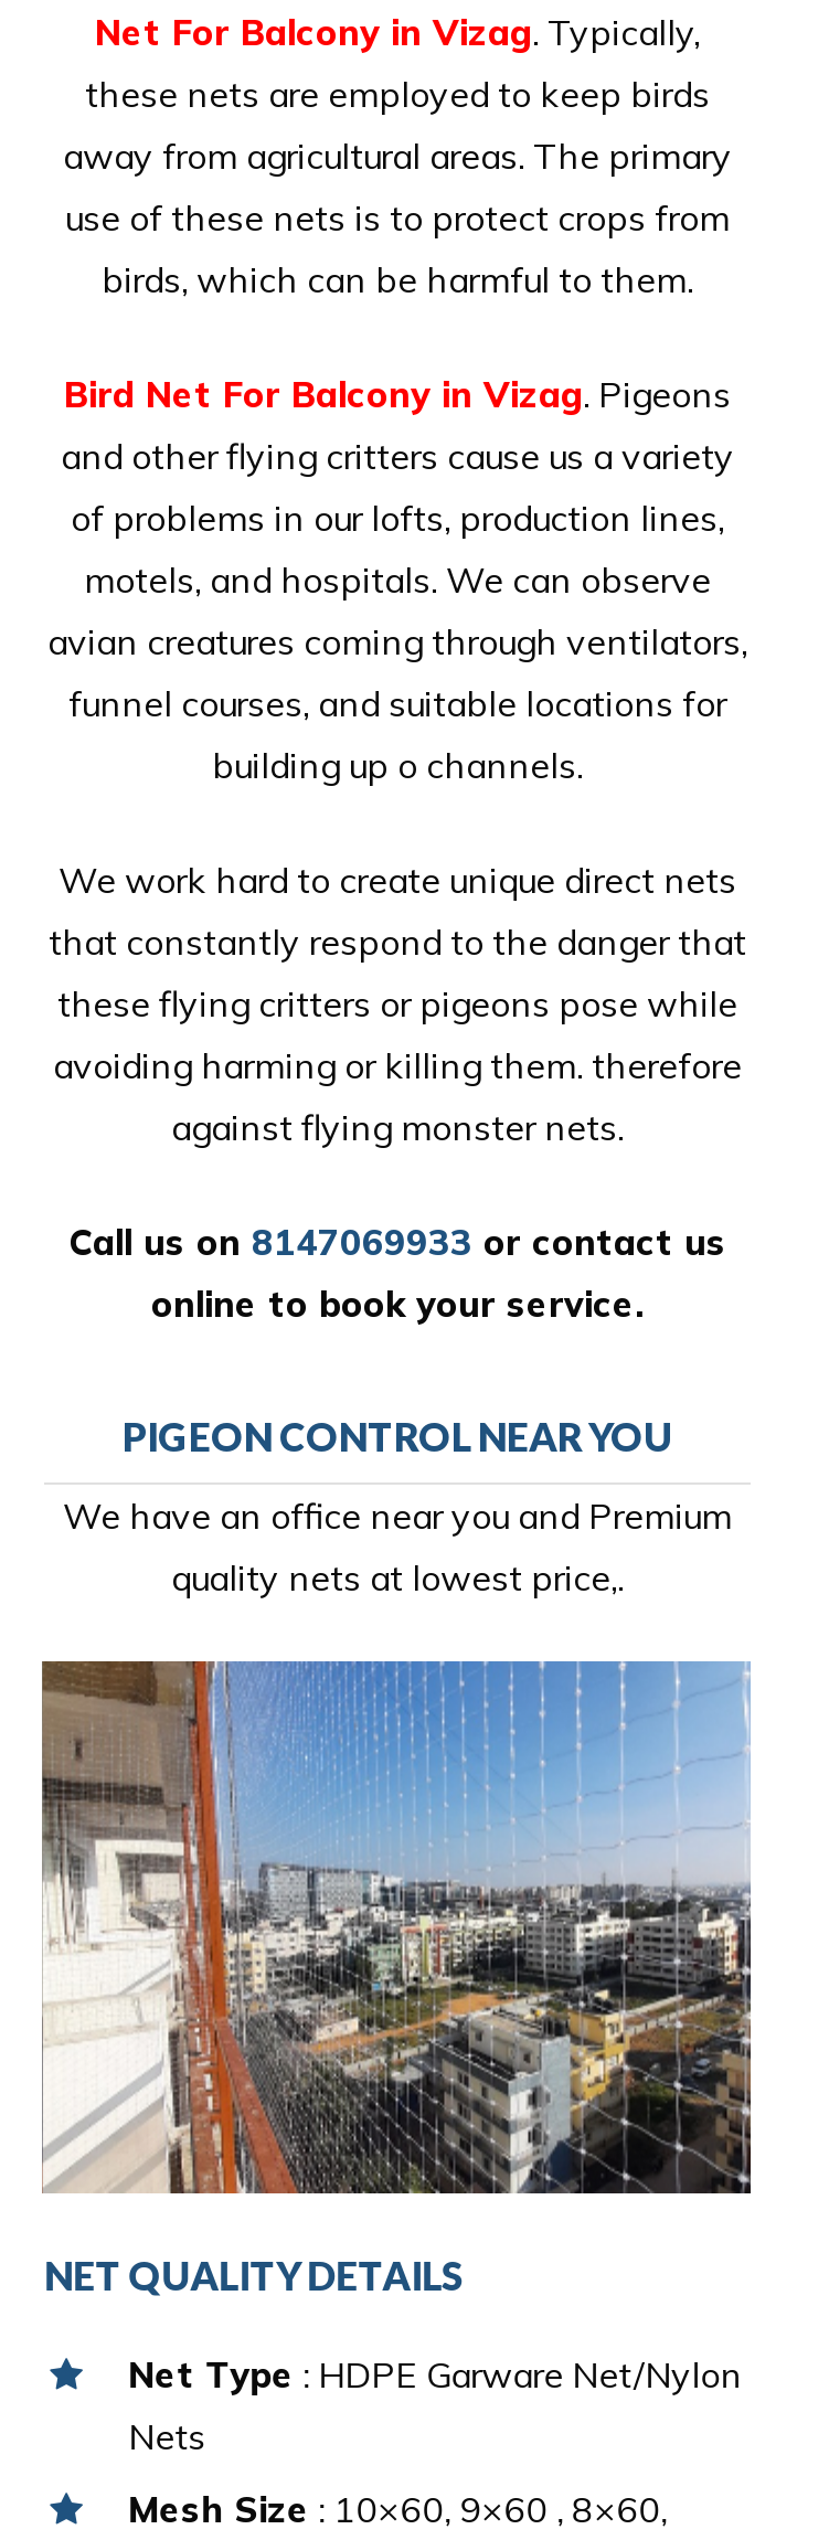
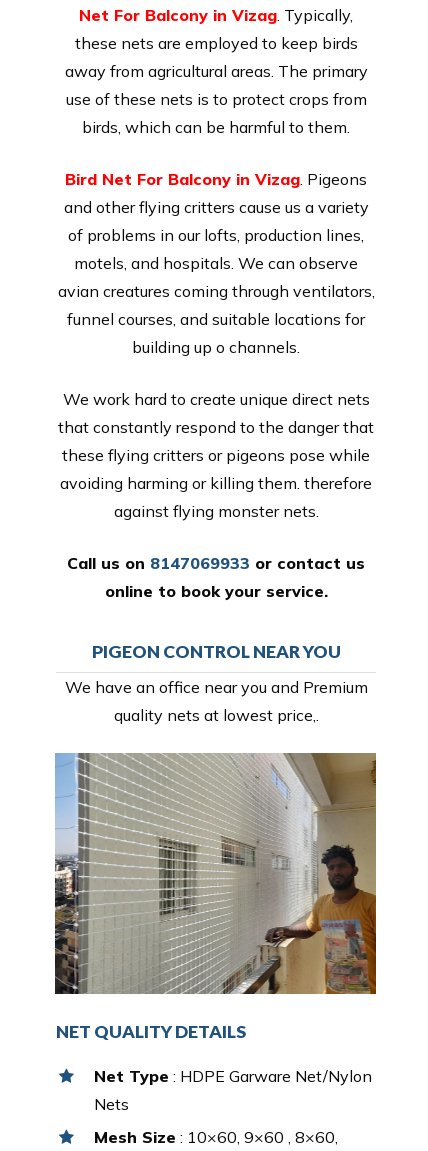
[40,1659,753,2196] [image] -> [54,752,377,995] [image]

